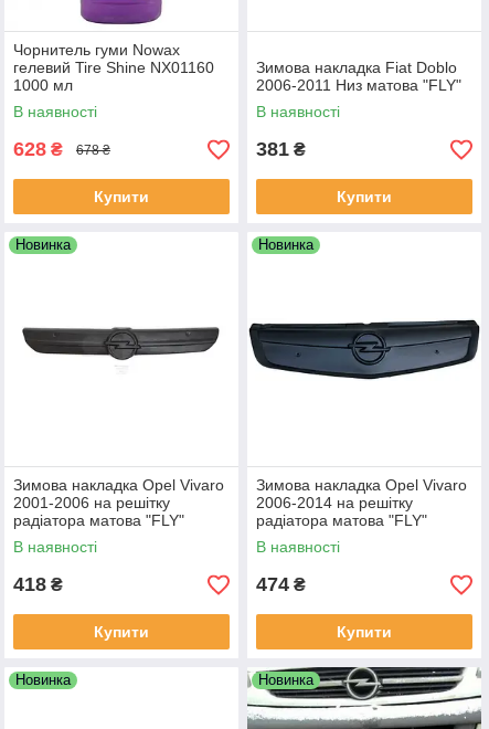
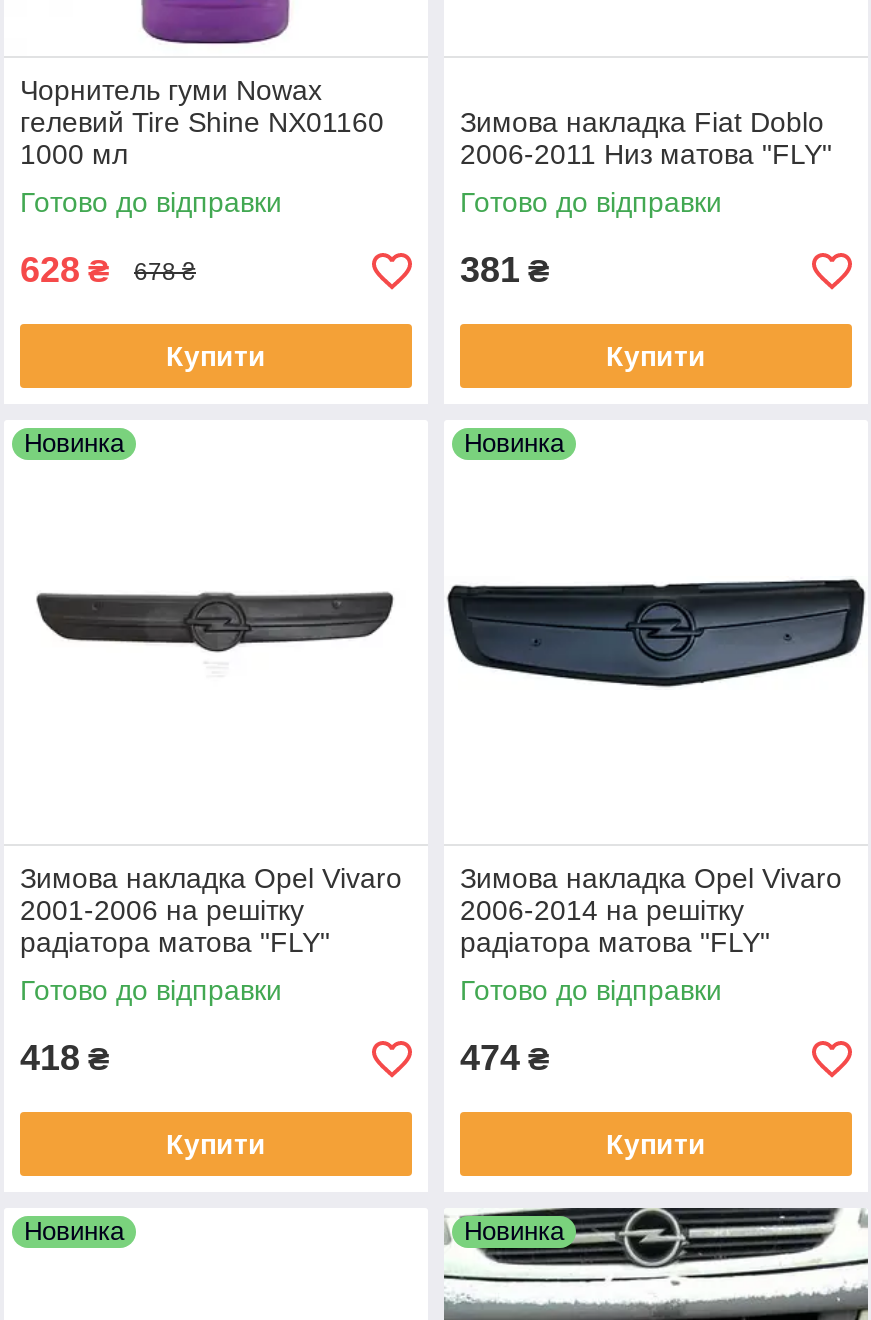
[13,103,97,121] В наявності -> [20,186,282,218] Готово до відправки
[256,103,340,121] В наявності -> [460,186,722,218] Готово до відправки
[13,538,97,556] В наявності -> [20,974,282,1006] Готово до відправки
[256,538,340,556] В наявності -> [460,974,722,1006] Готово до відправки

